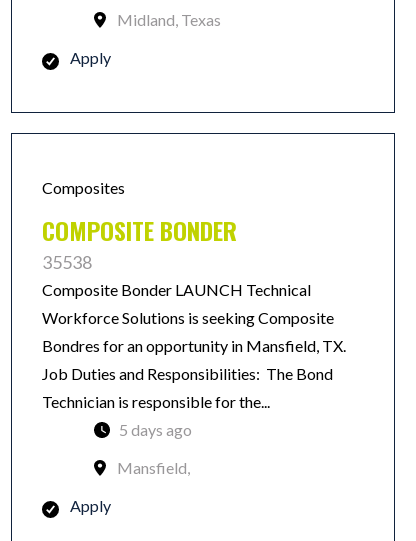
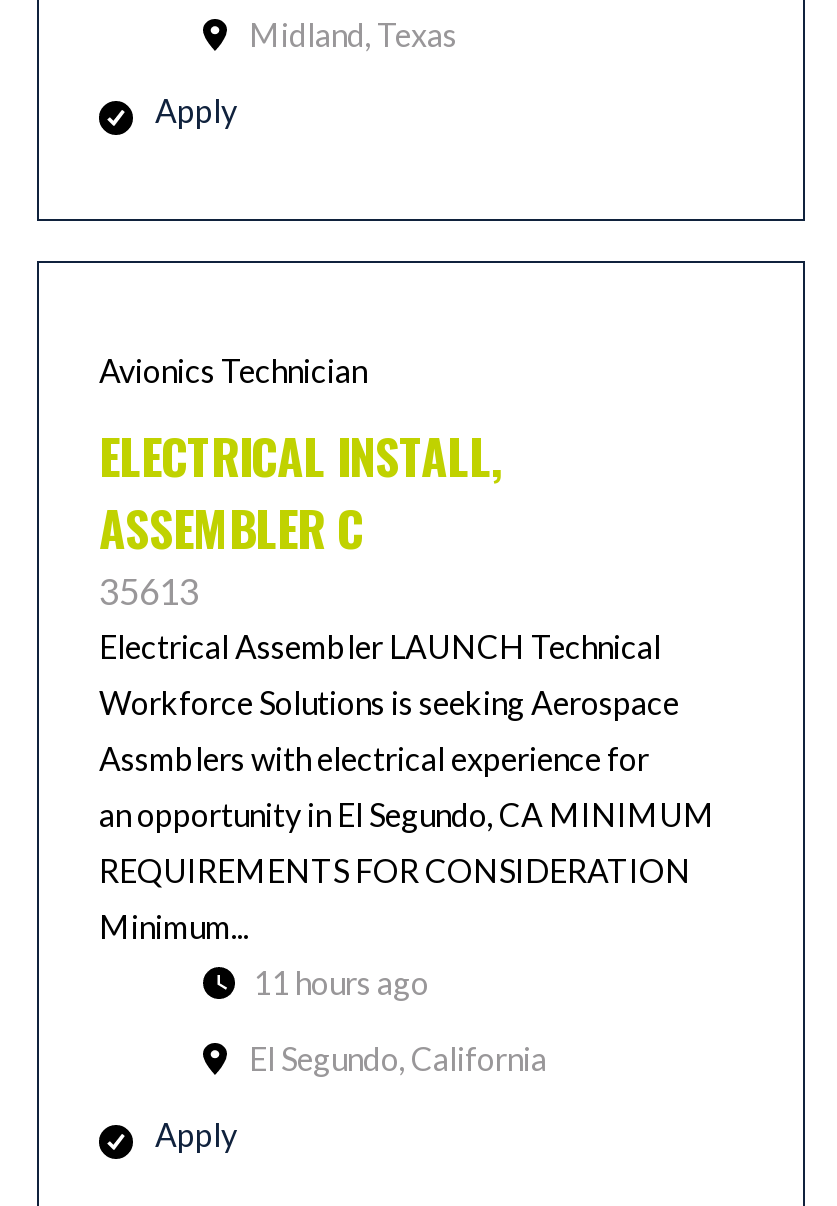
[42,178,346,477] Composites | COMPOSITE BONDER | 35538 | Composite Bonder LAUNCH Technical | Workforce Solutions is seeking Composite | Bondres for an opportunity in Mansfield, TX. | Job Duties and Responsibilities: The Bond | Technician is responsible for the... | 5 days ago | Mansfield, -> [99,351,715,1077] Avionics Technician | ELECTRICAL INSTALL, | ASSEMBLER C | 35613 | Electrical Assembler LAUNCH Technical | Workforce Solutions is seeking Aerospace | Assmblers with electrical experience for | an opportunity in El Segundo, CA MINIMUM | REQUIREMENTS FOR CONSIDERATION | Minimum... | 11 hours ago | El Segundo, California

